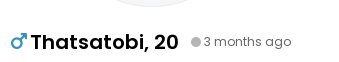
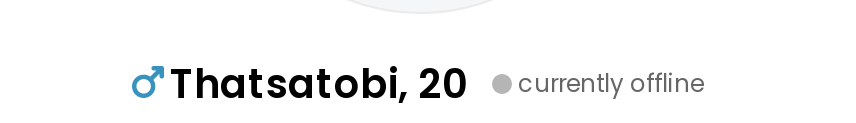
[204,33,291,50] 3 months ago -> [518,66,704,100] currently offline

